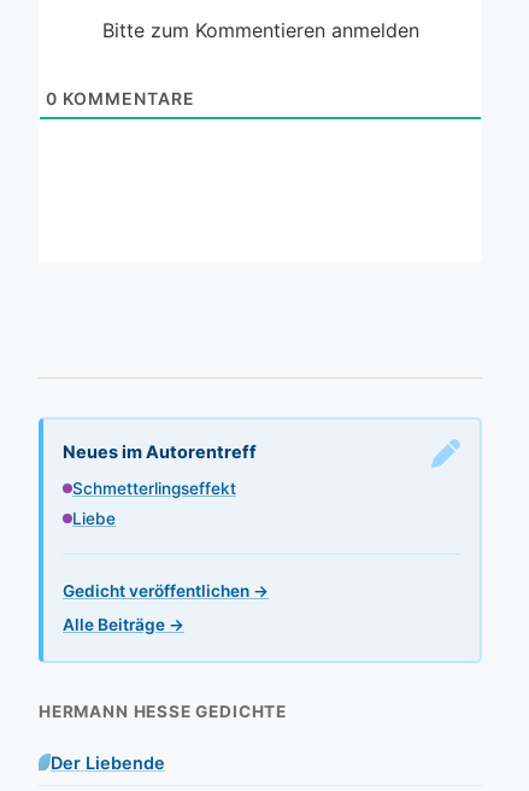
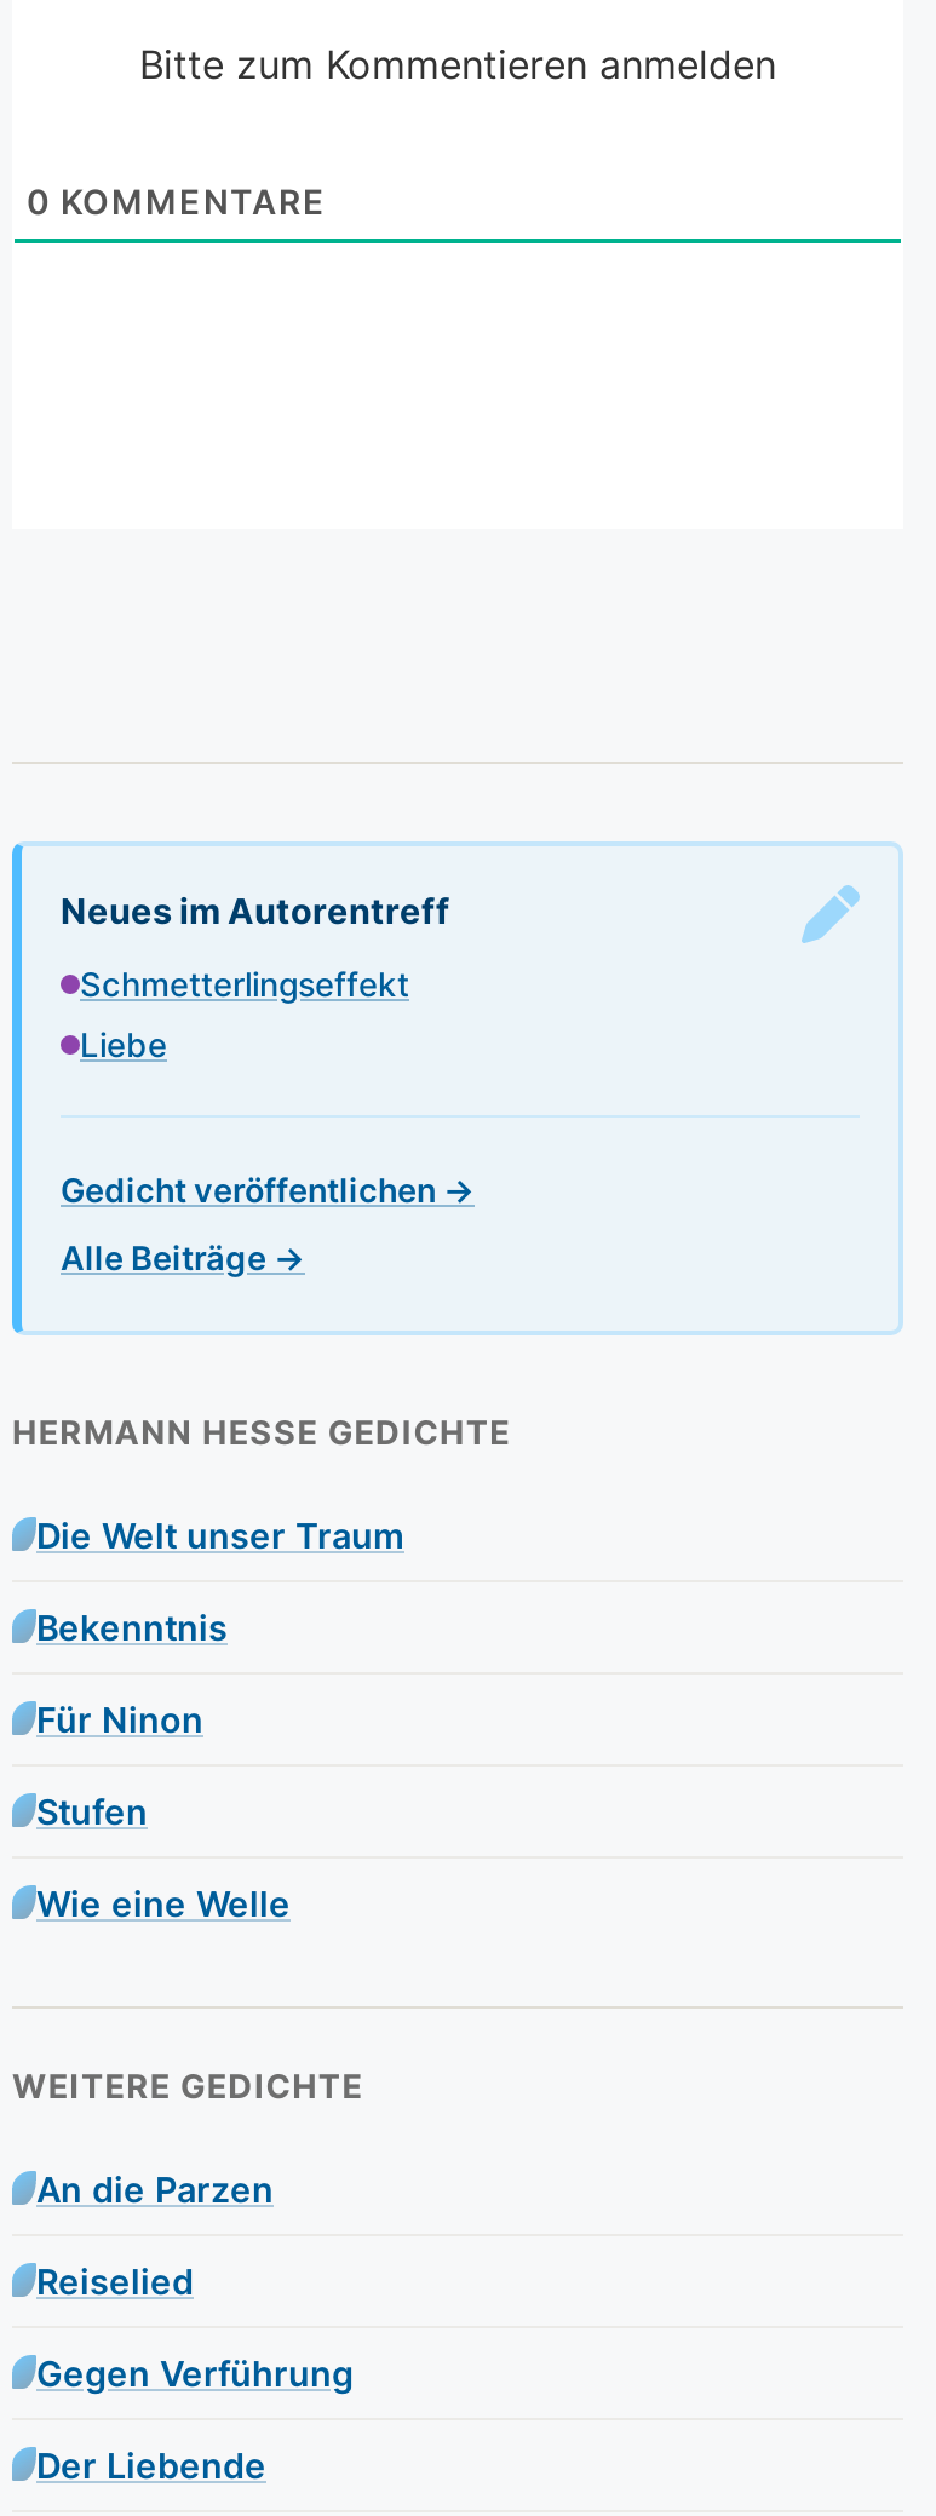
none -> [12,2066,364,2393] WEITERE GEDICHTE | An die Parzen | Reiselied | Gegen Verführung
none -> [36,1513,404,1923] Die Welt unser Traum | Bekenntnis | Für Ninon | Stufen | Wie eine Welle

